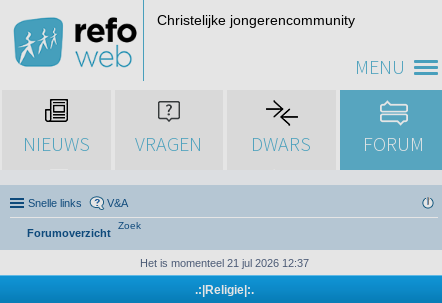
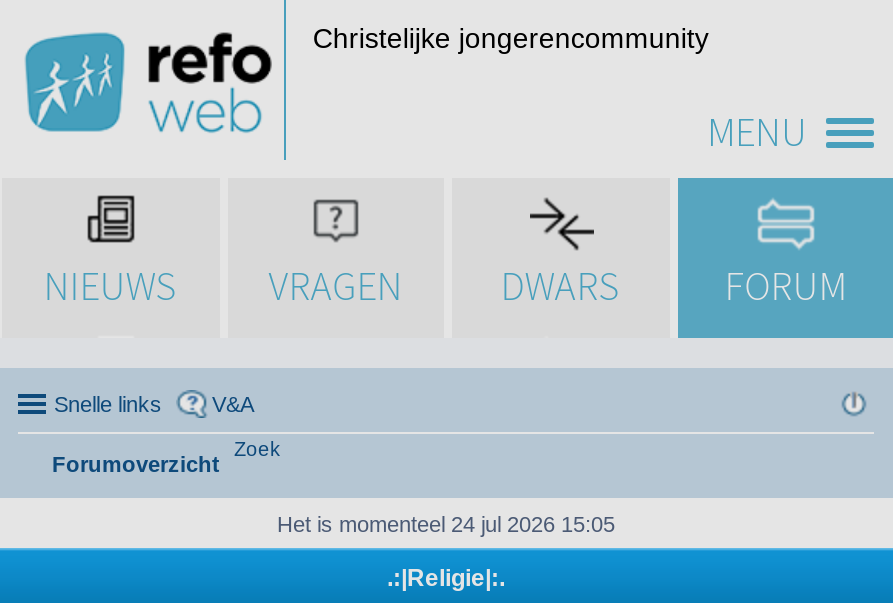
[139,256,308,268] Het is momenteel 21 jul 2026 12:37 -> [277,511,615,535] Het is momenteel 24 jul 2026 15:05

